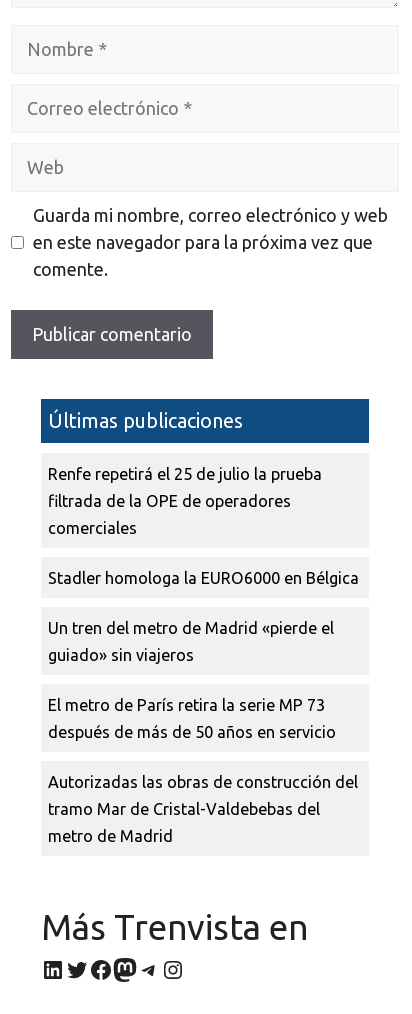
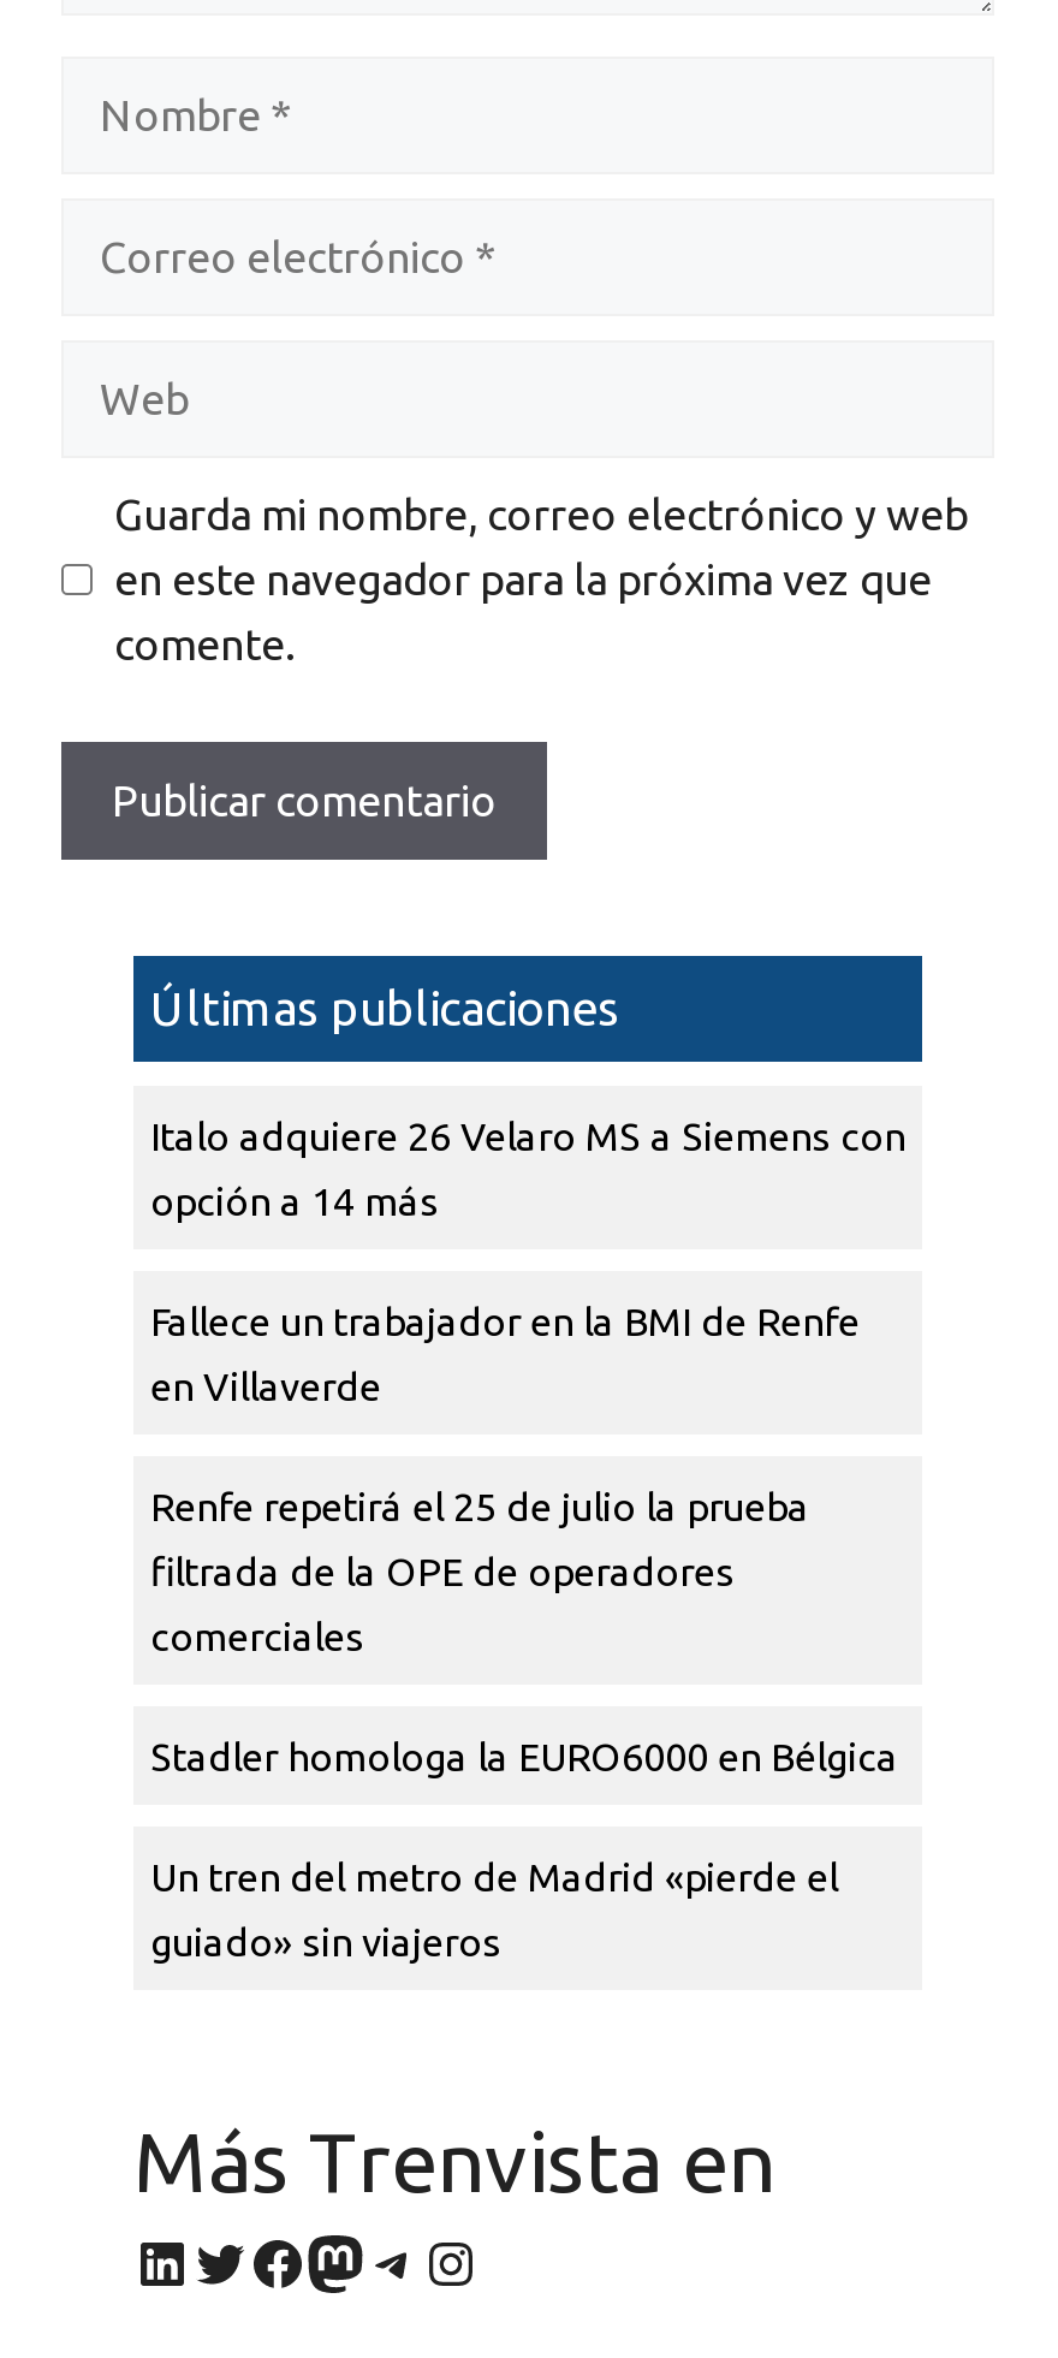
none -> [150,1114,905,1407] Italo adquiere 26 Velaro MS a Siemens con | opción a 14 más | Fallece un trabajador en la BMI de Renfe | en Villaverde
moved [48,465,359,664] -> [150,1484,898,1963]: Renfe repetirá el 25 de julio la prueba | filtrada de la OPE de operadores | comerciales | Stadler homologa la EURO6000 en Bélgica | Un tren del metro de Madrid «pierde el | guiado» sin viajeros
[48,696,358,845] El metro de París retira la serie MP 73 | después de más de 50 años en servicio | Autorizadas las obras de construcción del | tramo Mar de Cristal-Valdebebas del | metro de Madrid -> none

